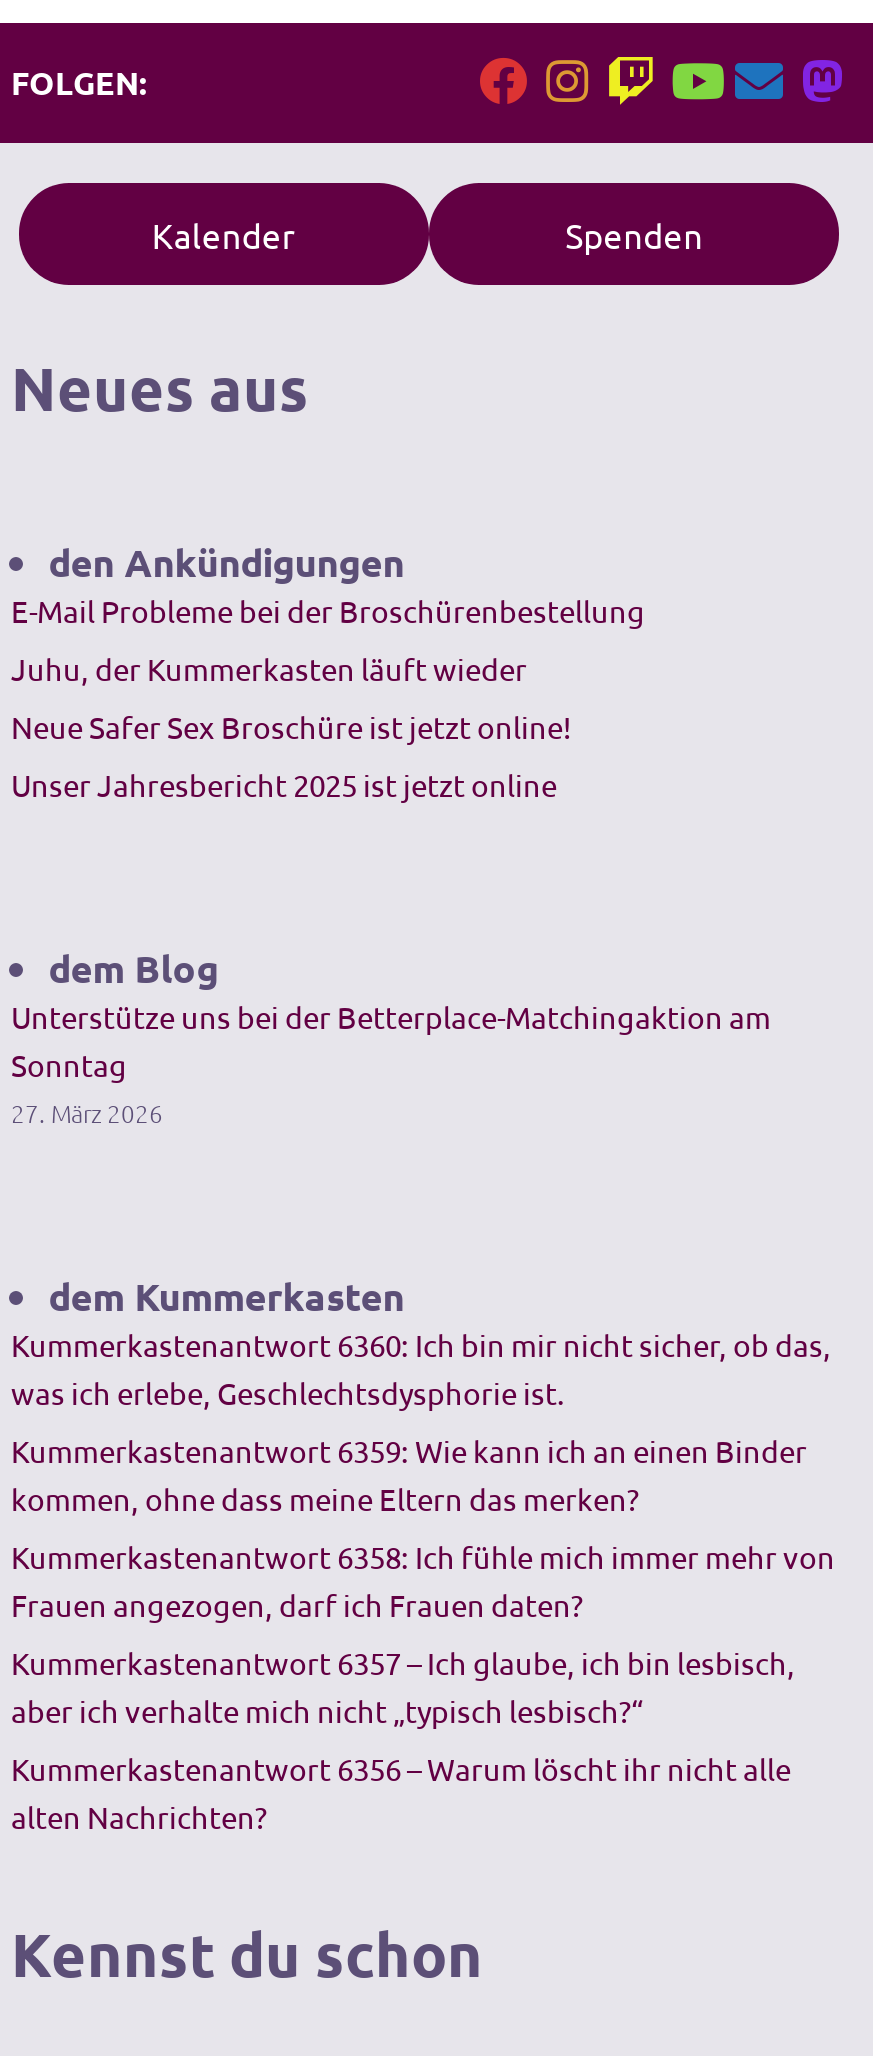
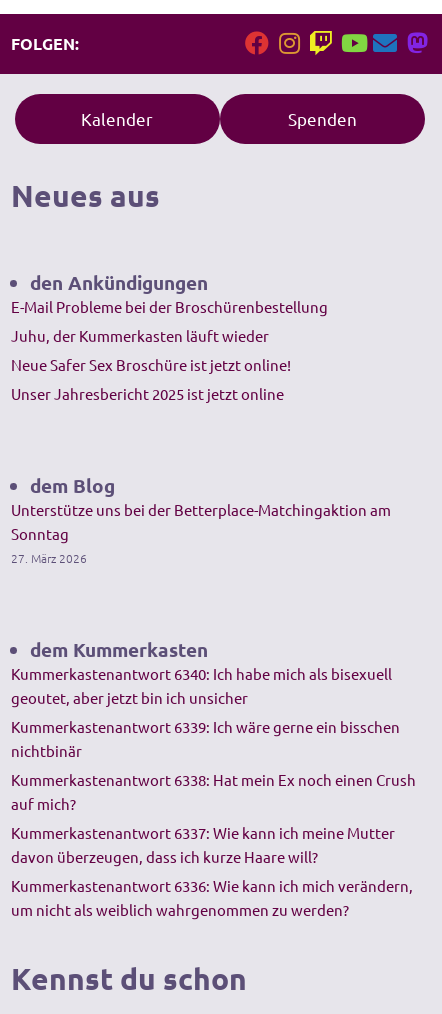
[11,1325,831,1411] Kummerkastenantwort 6360: Ich bin mir nicht sicher, ob das, | was ich erlebe, Geschlechtsdysphorie ist. -> [11,664,392,707] Kummerkastenantwort 6340: Ich habe mich als bisexuell | geoutet, aber jetzt bin ich unsicher
[11,1431,807,1517] Kummerkastenantwort 6359: Wie kann ich an einen Binder | kommen, ohne dass meine Eltern das merken? -> [11,717,400,760] Kummerkastenantwort 6339: Ich wäre gerne ein bisschen | nichtbinär
[11,1537,835,1623] Kummerkastenantwort 6358: Ich fühle mich immer mehr von | Frauen angezogen, darf ich Frauen daten? -> [11,770,416,813] Kummerkastenantwort 6338: Hat mein Ex noch einen Crush | auf mich?
[11,1643,795,1729] Kummerkastenantwort 6357 – Ich glaube, ich bin lesbisch, | aber ich verhalte mich nicht „typisch lesbisch?“ -> [11,823,395,866] Kummerkastenantwort 6337: Wie kann ich meine Mutter | davon überzeugen, dass ich kurze Haare will?
[11,1749,791,1835] Kummerkastenantwort 6356 – Warum löscht ihr nicht alle | alten Nachrichten? -> [11,876,413,919] Kummerkastenantwort 6336: Wie kann ich mich verändern, | um nicht als weiblich wahrgenommen zu werden?

